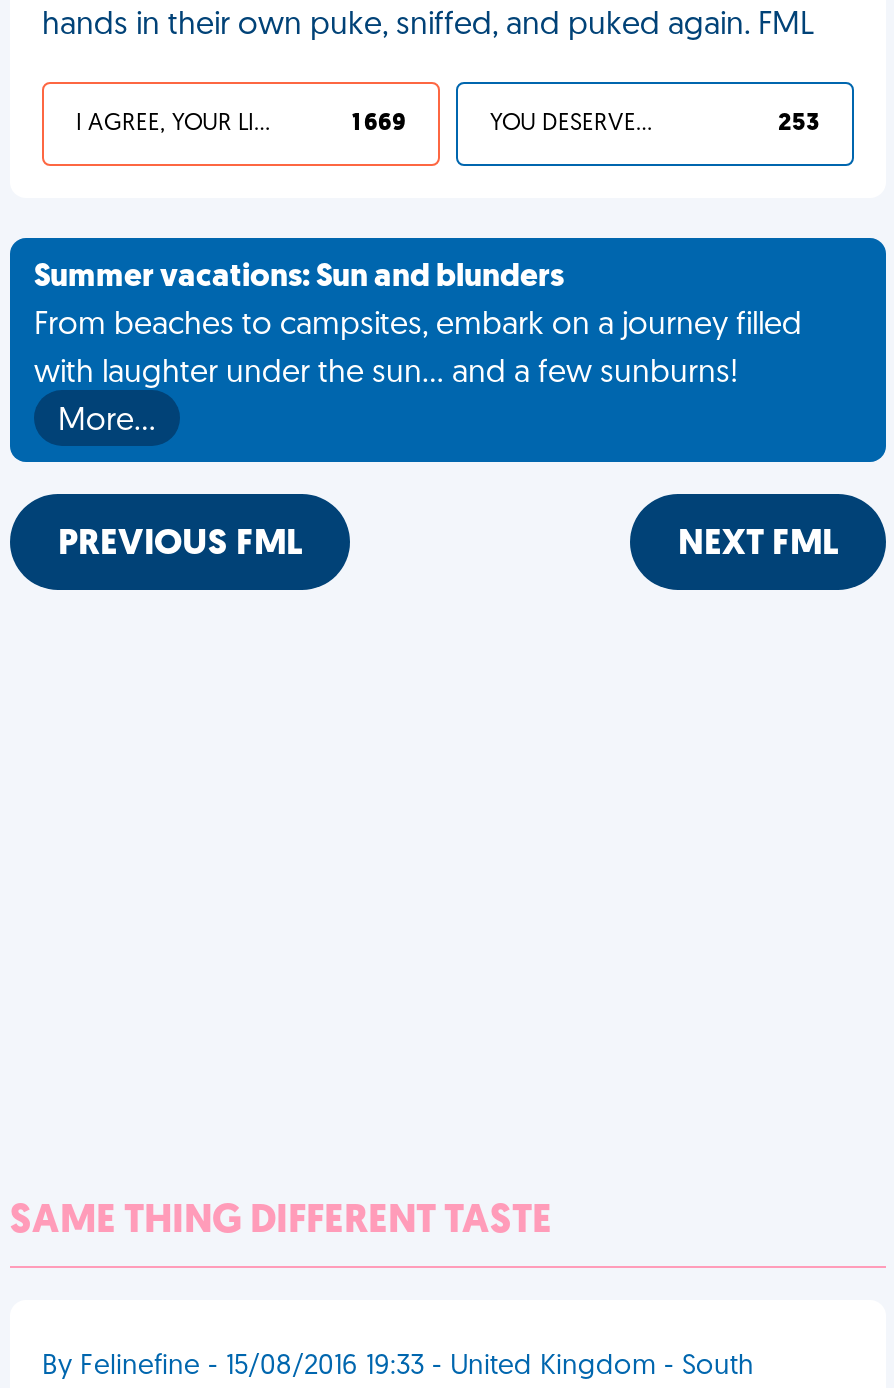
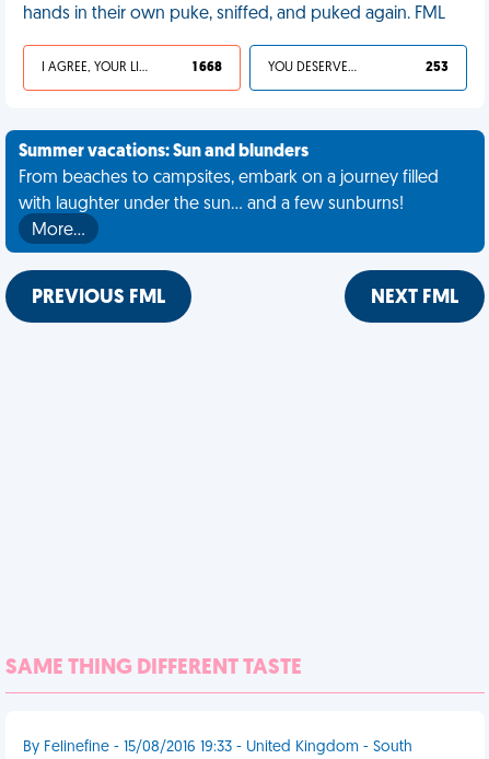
[352,112,406,136] 1 669 -> [193,61,222,74] 1 668

